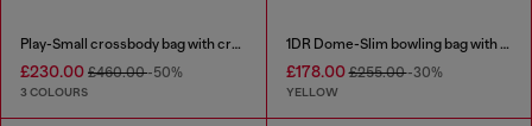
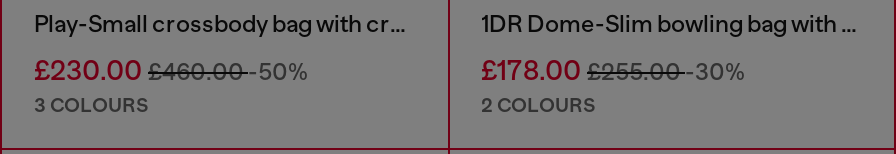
[286,85,338,100] YELLOW -> [481,93,595,119] 2 COLOURS

